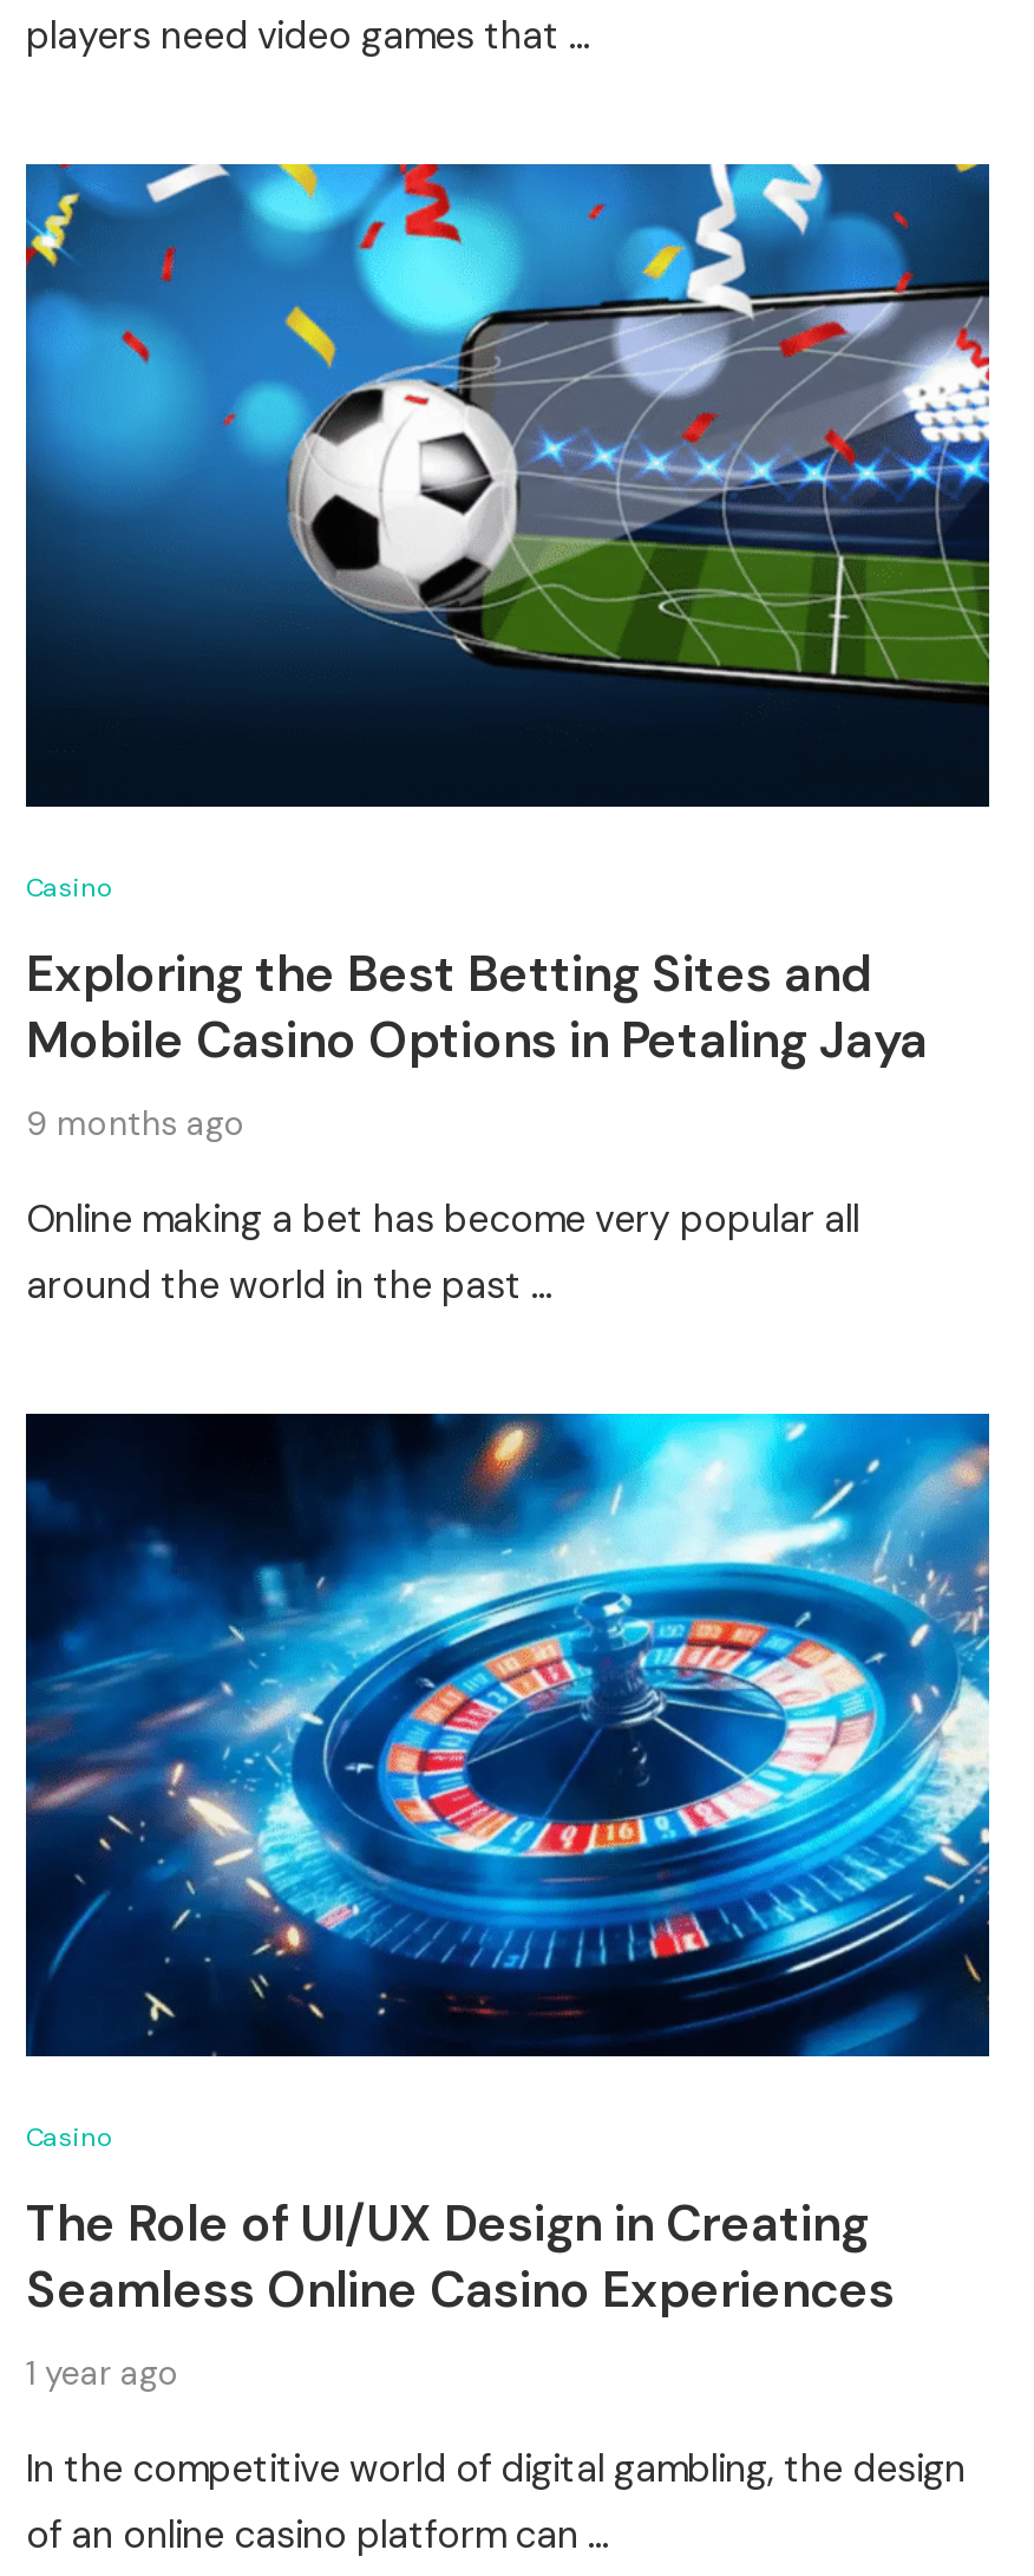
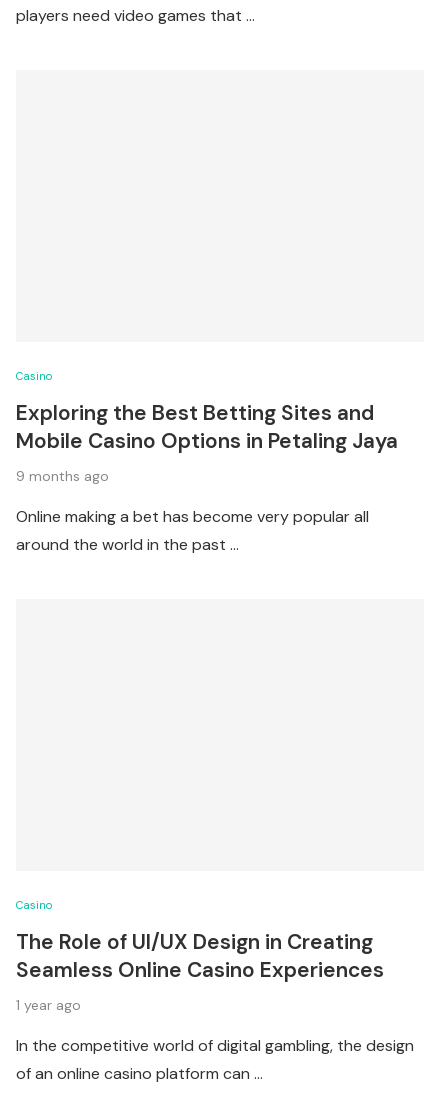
[24,162,992,809] [image] -> none
[24,1411,992,2059] [image] -> none

